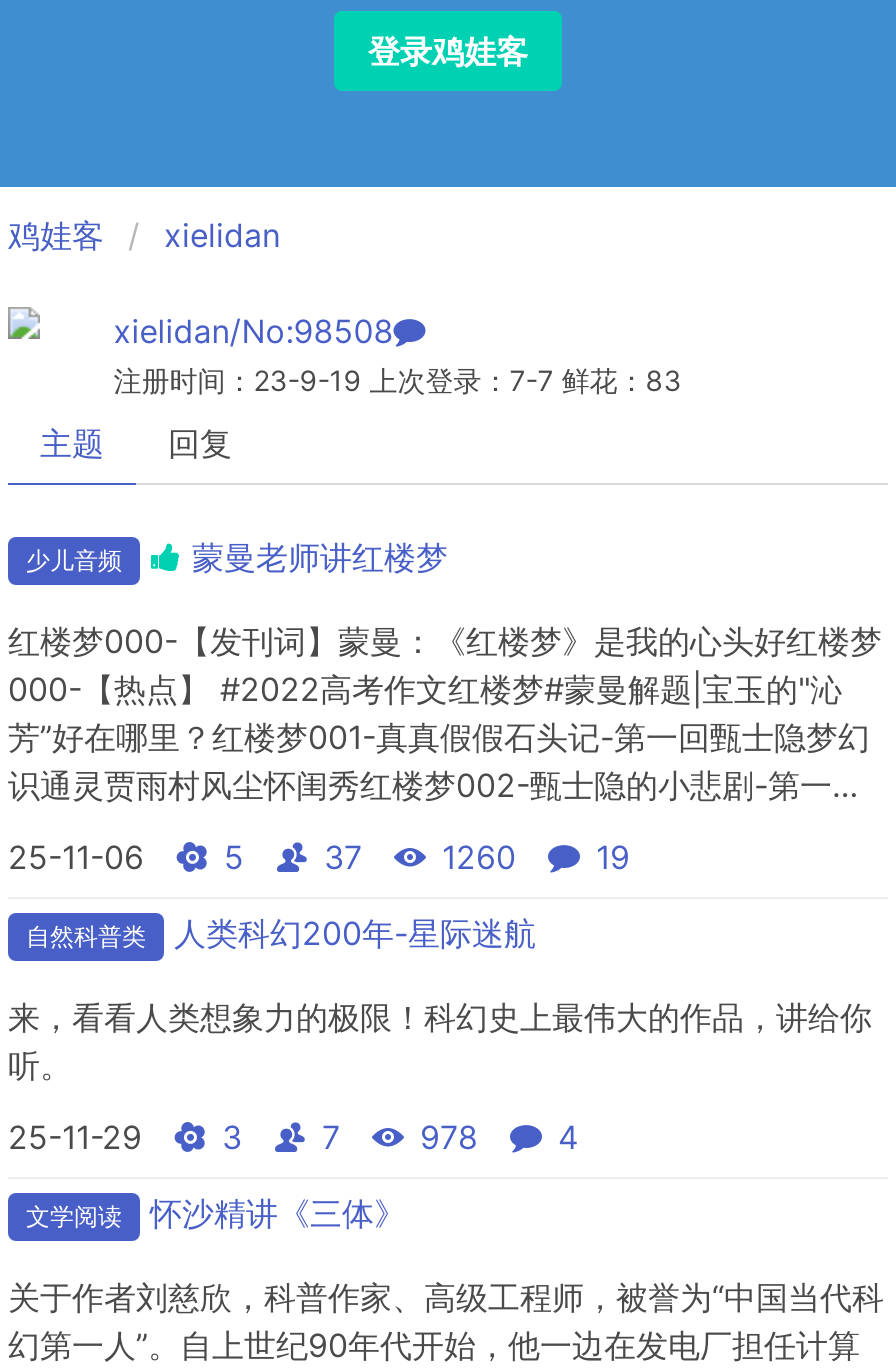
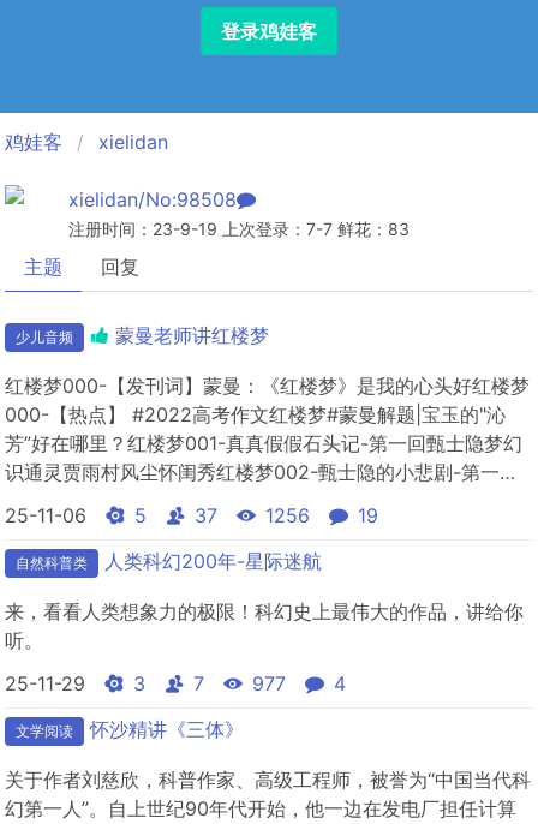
[8,837,630,877] 25-11-06 5 37 1260 19 -> [5,503,378,527] 25-11-06 5 37 1256 19
[8,1117,578,1157] 25-11-29 3 7 978 4 -> [5,671,346,695] 25-11-29 3 7 977 4

